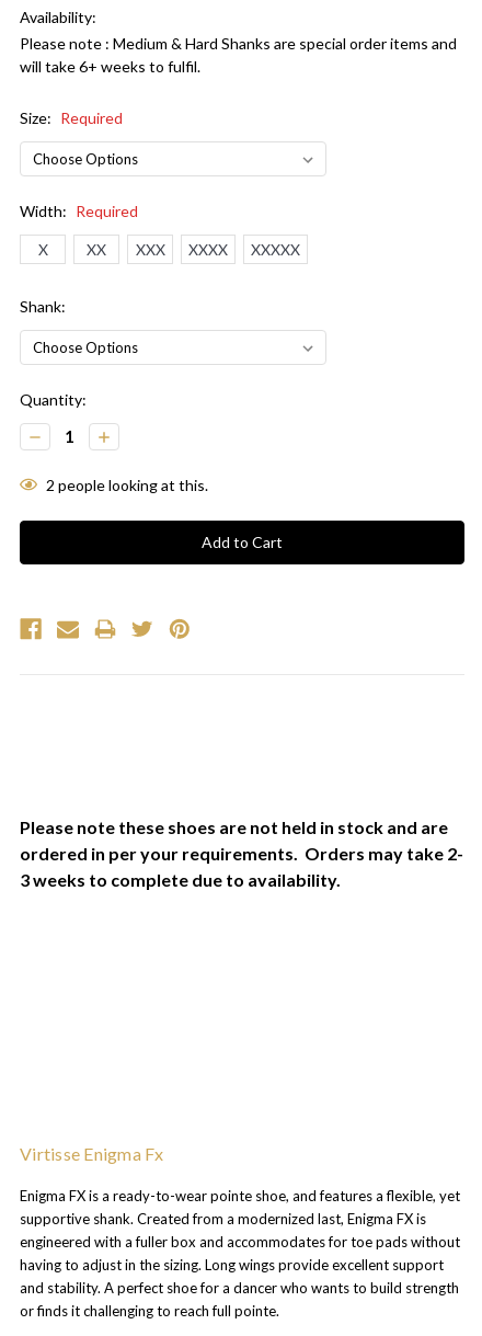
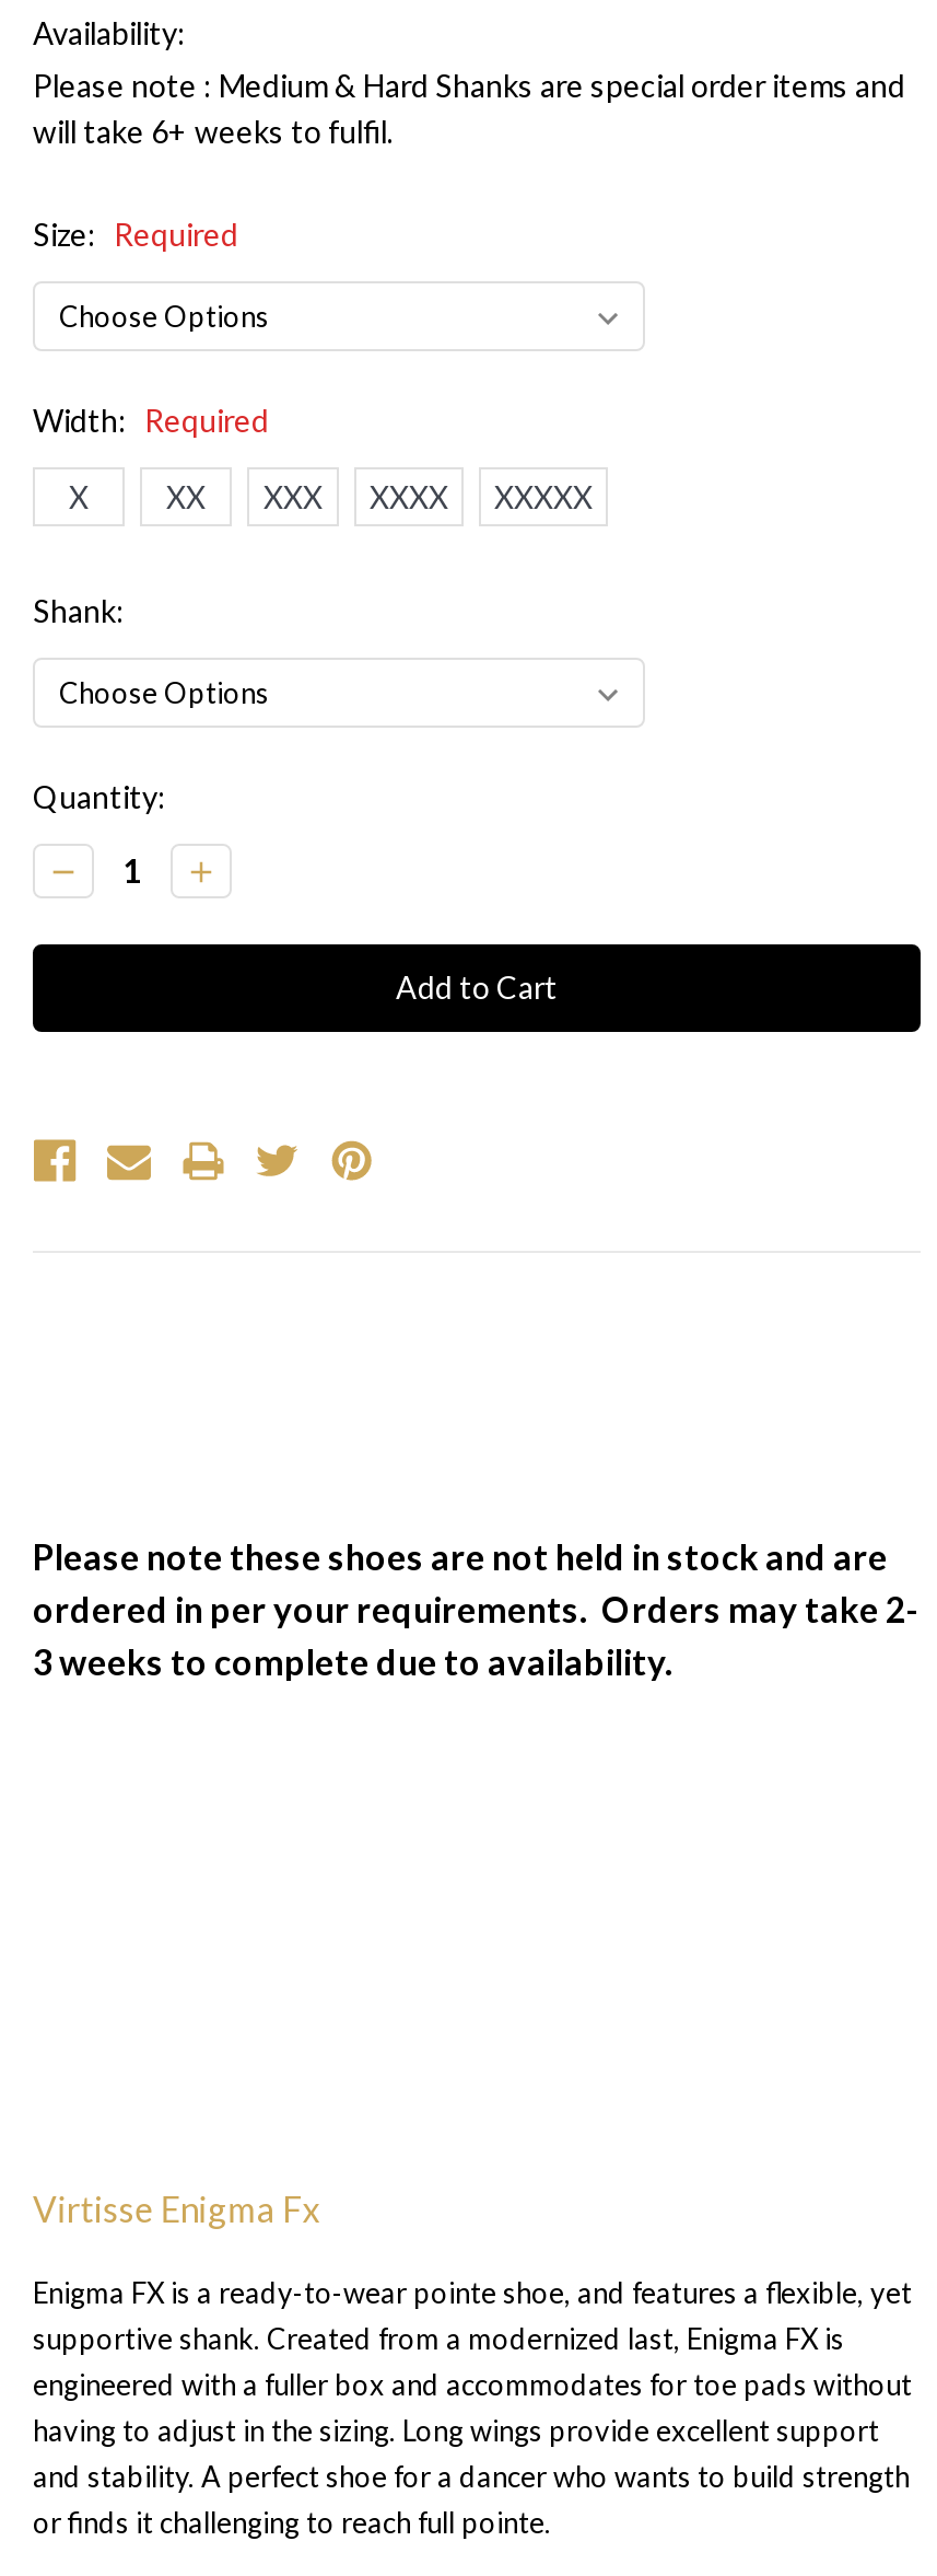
[46,475,208,494] 2 people looking at this. -> none

